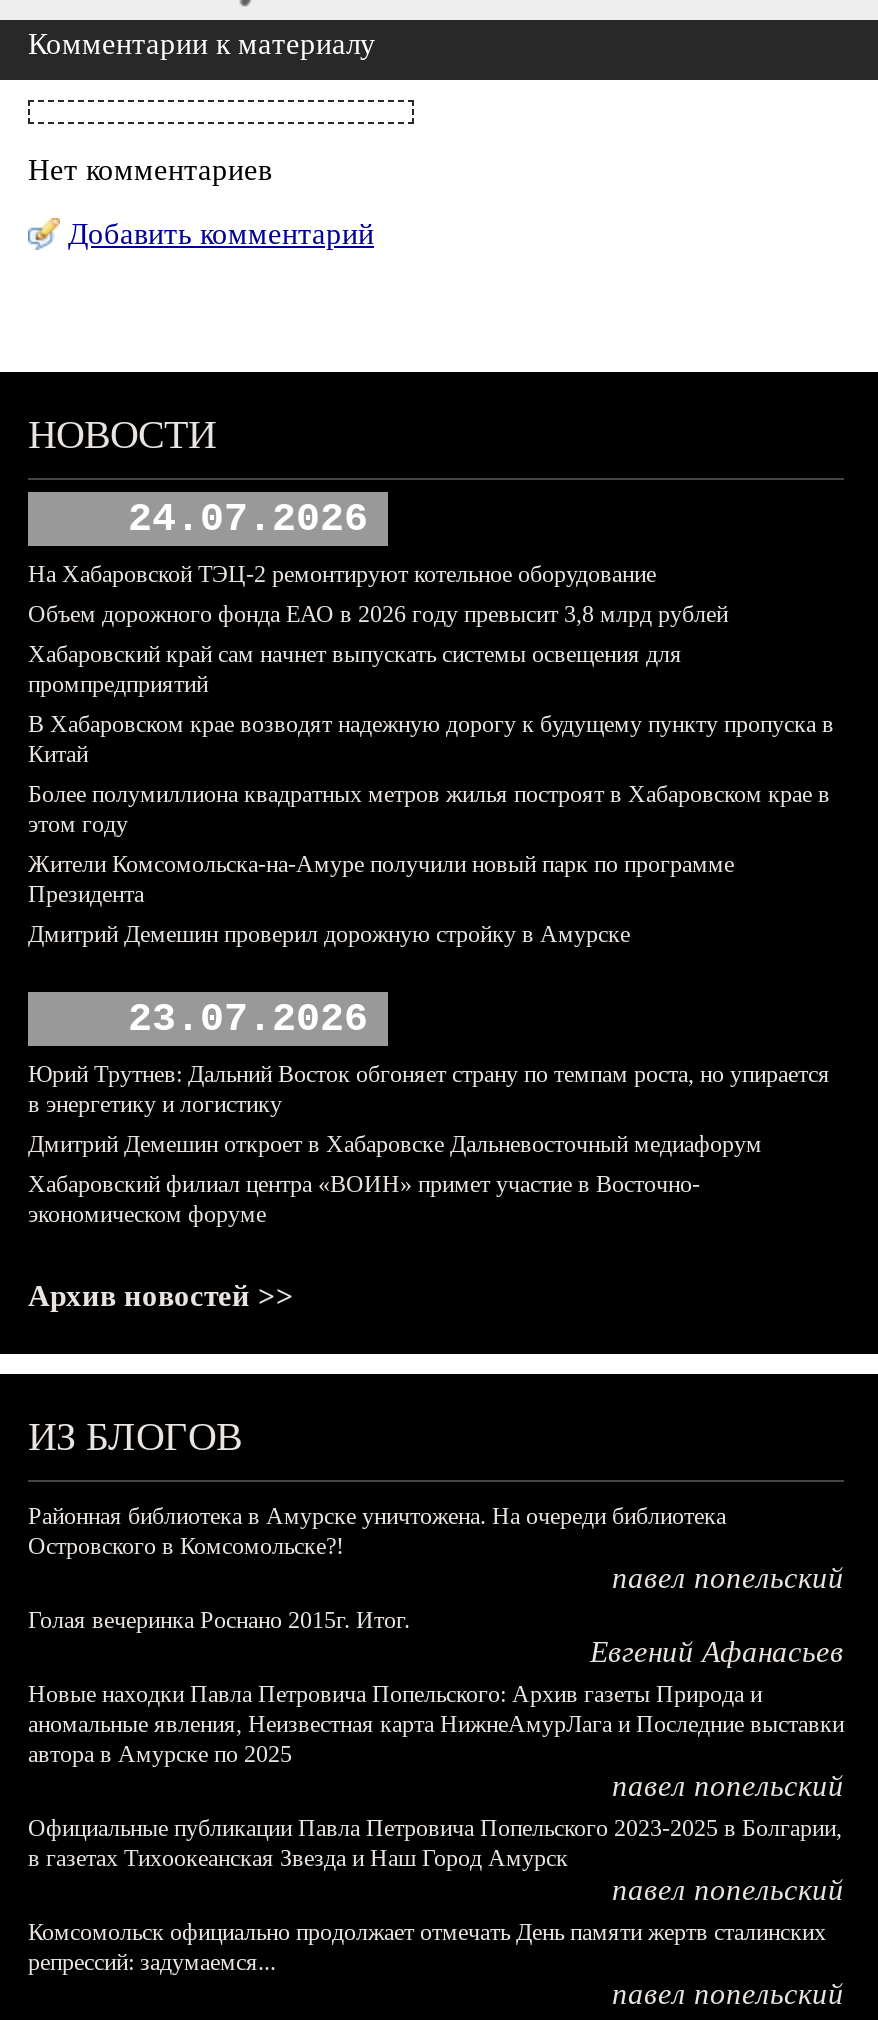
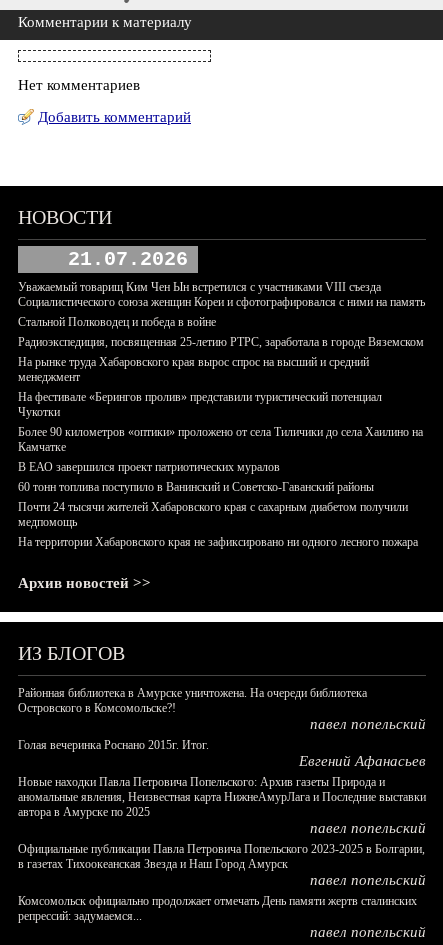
[28,496,834,1228] 24.07.2026 | На Хабаровской ТЭЦ-2 ремонтируют котельное оборудование | Объем дорожного фонда ЕАО в 2026 году превысит 3,8 млрд рублей | Хабаровский край сам начнет выпускать системы освещения для | промпредприятий | В Хабаровском крае возводят надежную дорогу к будущему пункту пропуска в | Китай | Более полумиллиона квадратных метров жилья построят в Хабаровском крае в | этом году | Жители Комсомольска-на-Амуре получили новый парк по программе | Президента | Дмитрий Демешин проверил дорожную стройку в Амурске | 23.07.2026 | Юрий Трутнев: Дальний Восток обгоняет страну по темпам роста, но упирается | в энергетику и логистику | Дмитрий Демешин откроет в Хабаровске Дальневосточный медиафорум | Хабаровский филиал центра «ВОИН» примет участие в Восточно- | экономическом форуме -> [18,248,425,549] 21.07.2026 | Уважаемый товарищ Ким Чен Ын встретился с участниками VIII съезда | Социалистического союза женщин Кореи и сфотографировался с ними на память | Стальной Полководец и победа в войне | Радиоэкспедиция, посвященная 25-летию РТРС, заработала в городе Вяземском | На рынке труда Хабаровского края вырос спрос на высший и средний | менеджмент | На фестивале «Берингов пролив» представили туристический потенциал | Чукотки | Более 90 километров «оптики» проложено от села Тиличики до села Хаилино на | Камчатке | В ЕАО завершился проект патриотических муралов | 60 тонн топлива поступило в Ванинский и Советско-Гаванский районы | Почти 24 тысячи жителей Хабаровского края с сахарным диабетом получили | медпомощь | На территории Хабаровского края не зафиксировано ни одного лесного пожара

